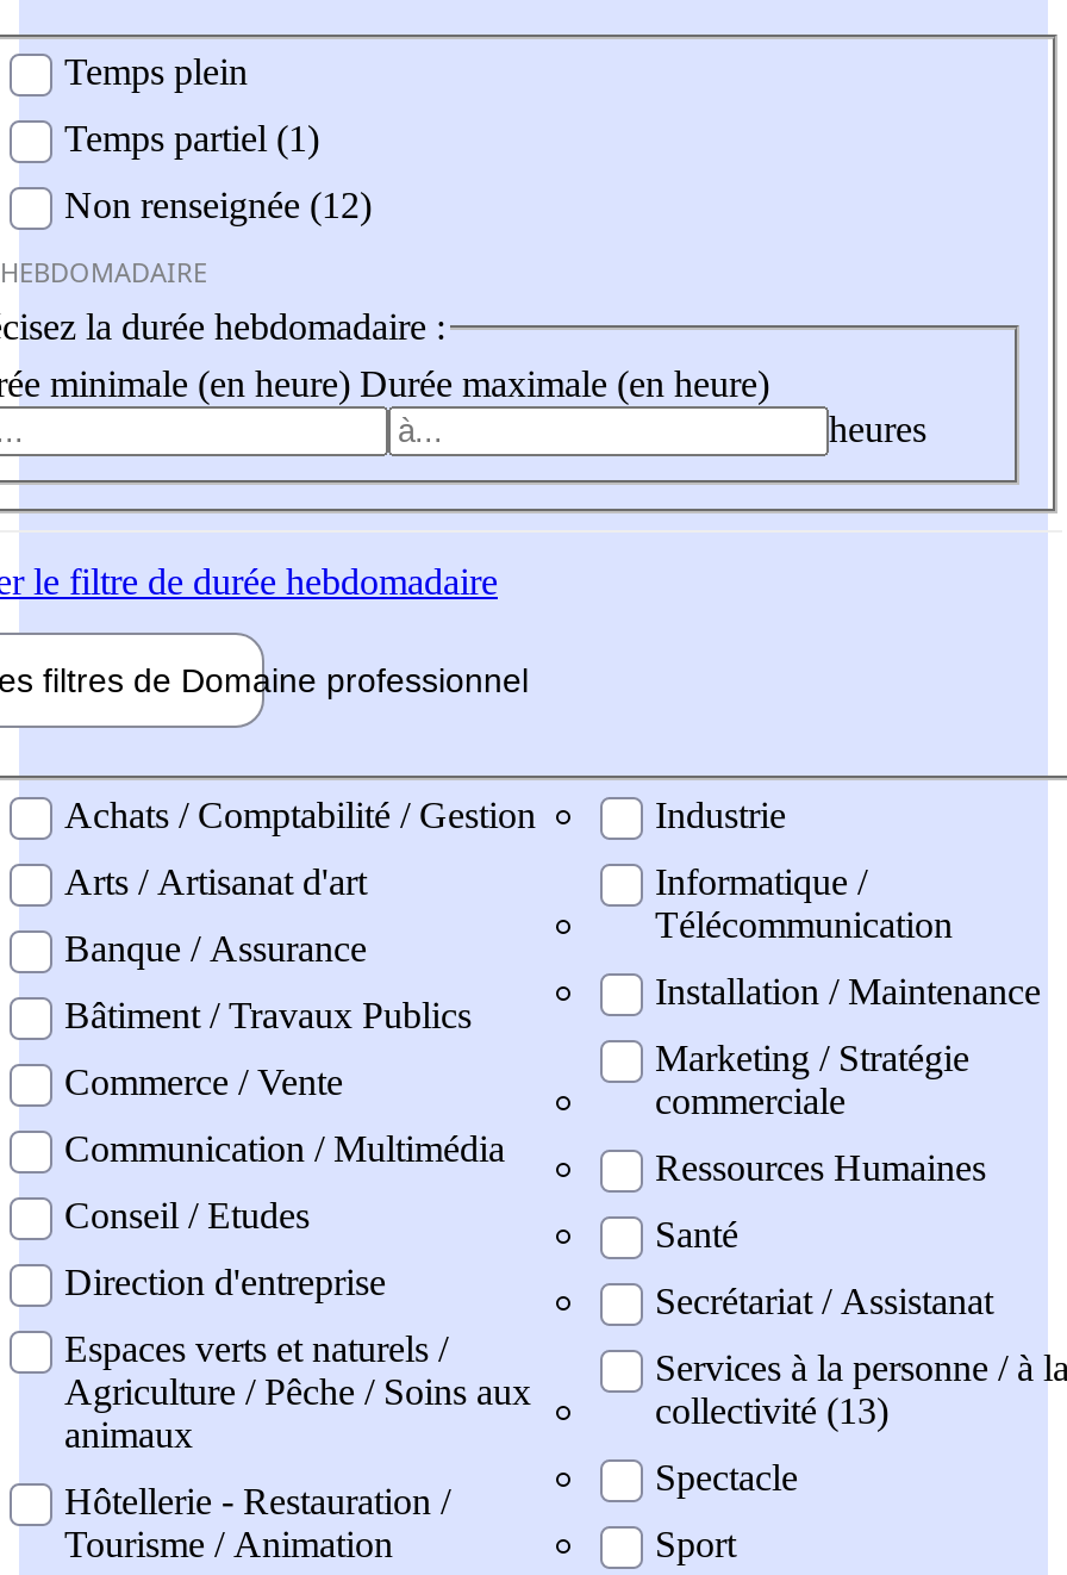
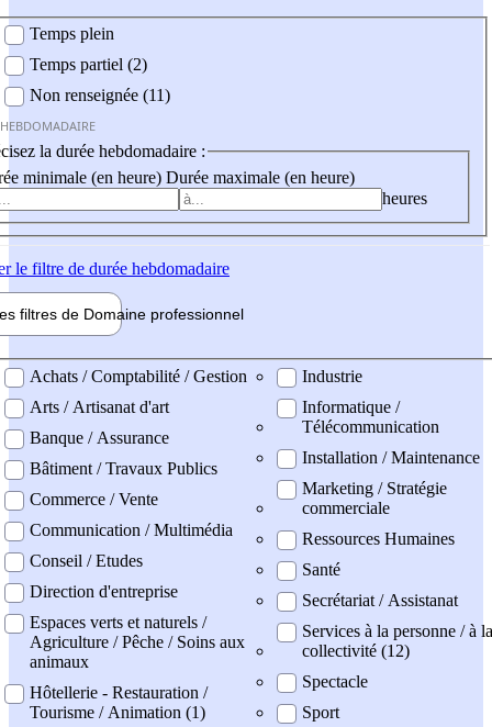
[64,119,319,159] Temps partiel (1) -> [30,55,147,74] Temps partiel (2)
[64,186,372,226] Non renseignée (12) -> [30,86,170,105] Non renseignée (11)
[655,1389,888,1430] collectivité (13) -> [302,641,410,660] collectivité (12)
[64,1523,393,1563] Tourisme / Animation -> [30,702,205,721] Tourisme / Animation (1)

